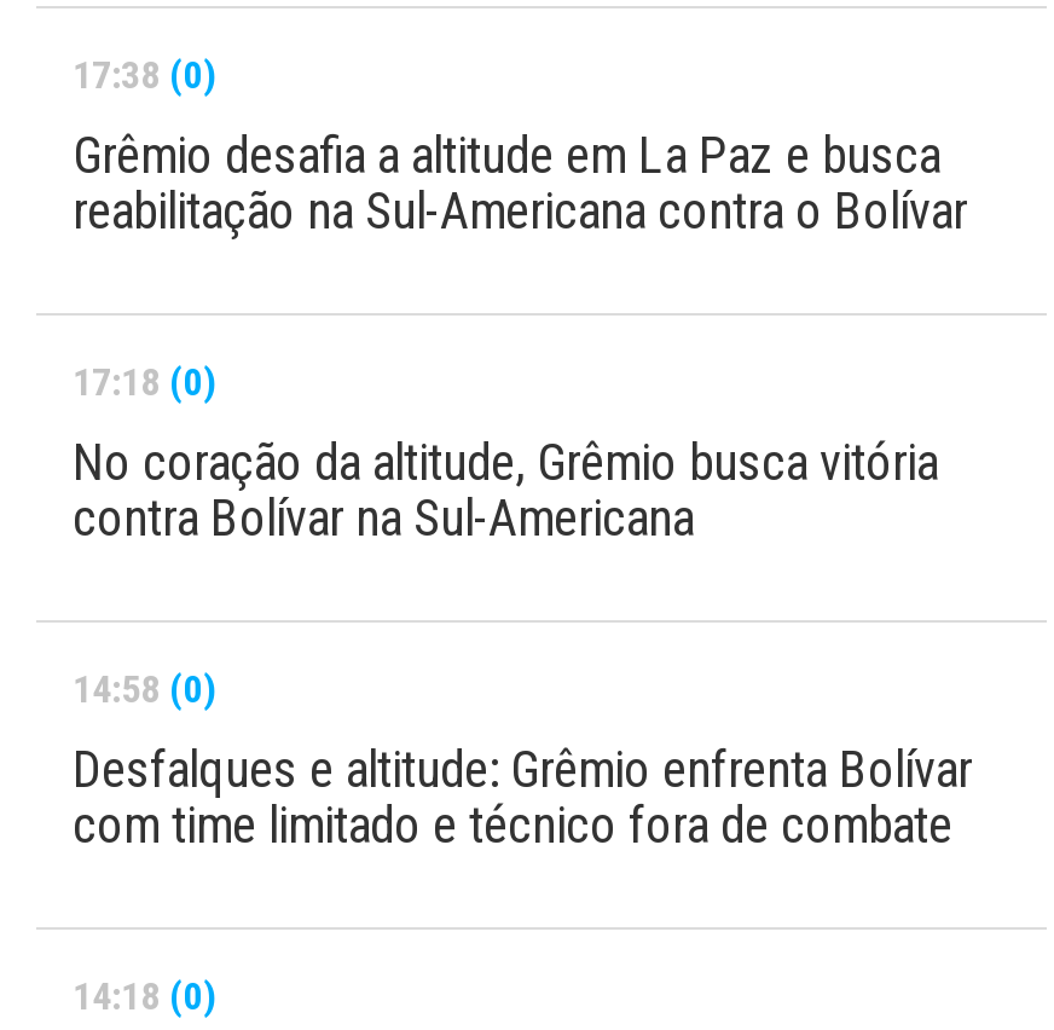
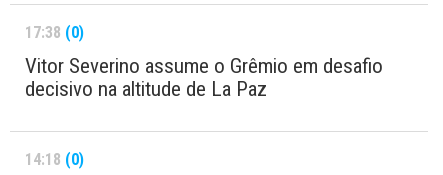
[73,126,972,854] Grêmio desafia a altitude em La Paz e busca | reabilitação na Sul-Americana contra o Bolívar | 17:18 (0) | No coração da altitude, Grêmio busca vitória | contra Bolívar na Sul-Americana | 14:58 (0) | Desfalques e altitude: Grêmio enfrenta Bolívar | com time limitado e técnico fora de combate -> [25,54,383,101] Vitor Severino assume o Grêmio em desafio | decisivo na altitude de La Paz

